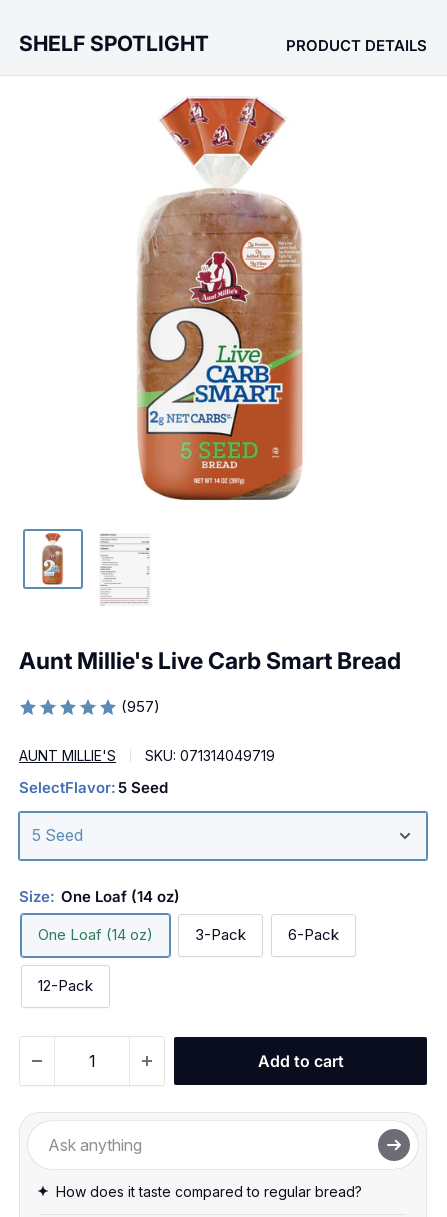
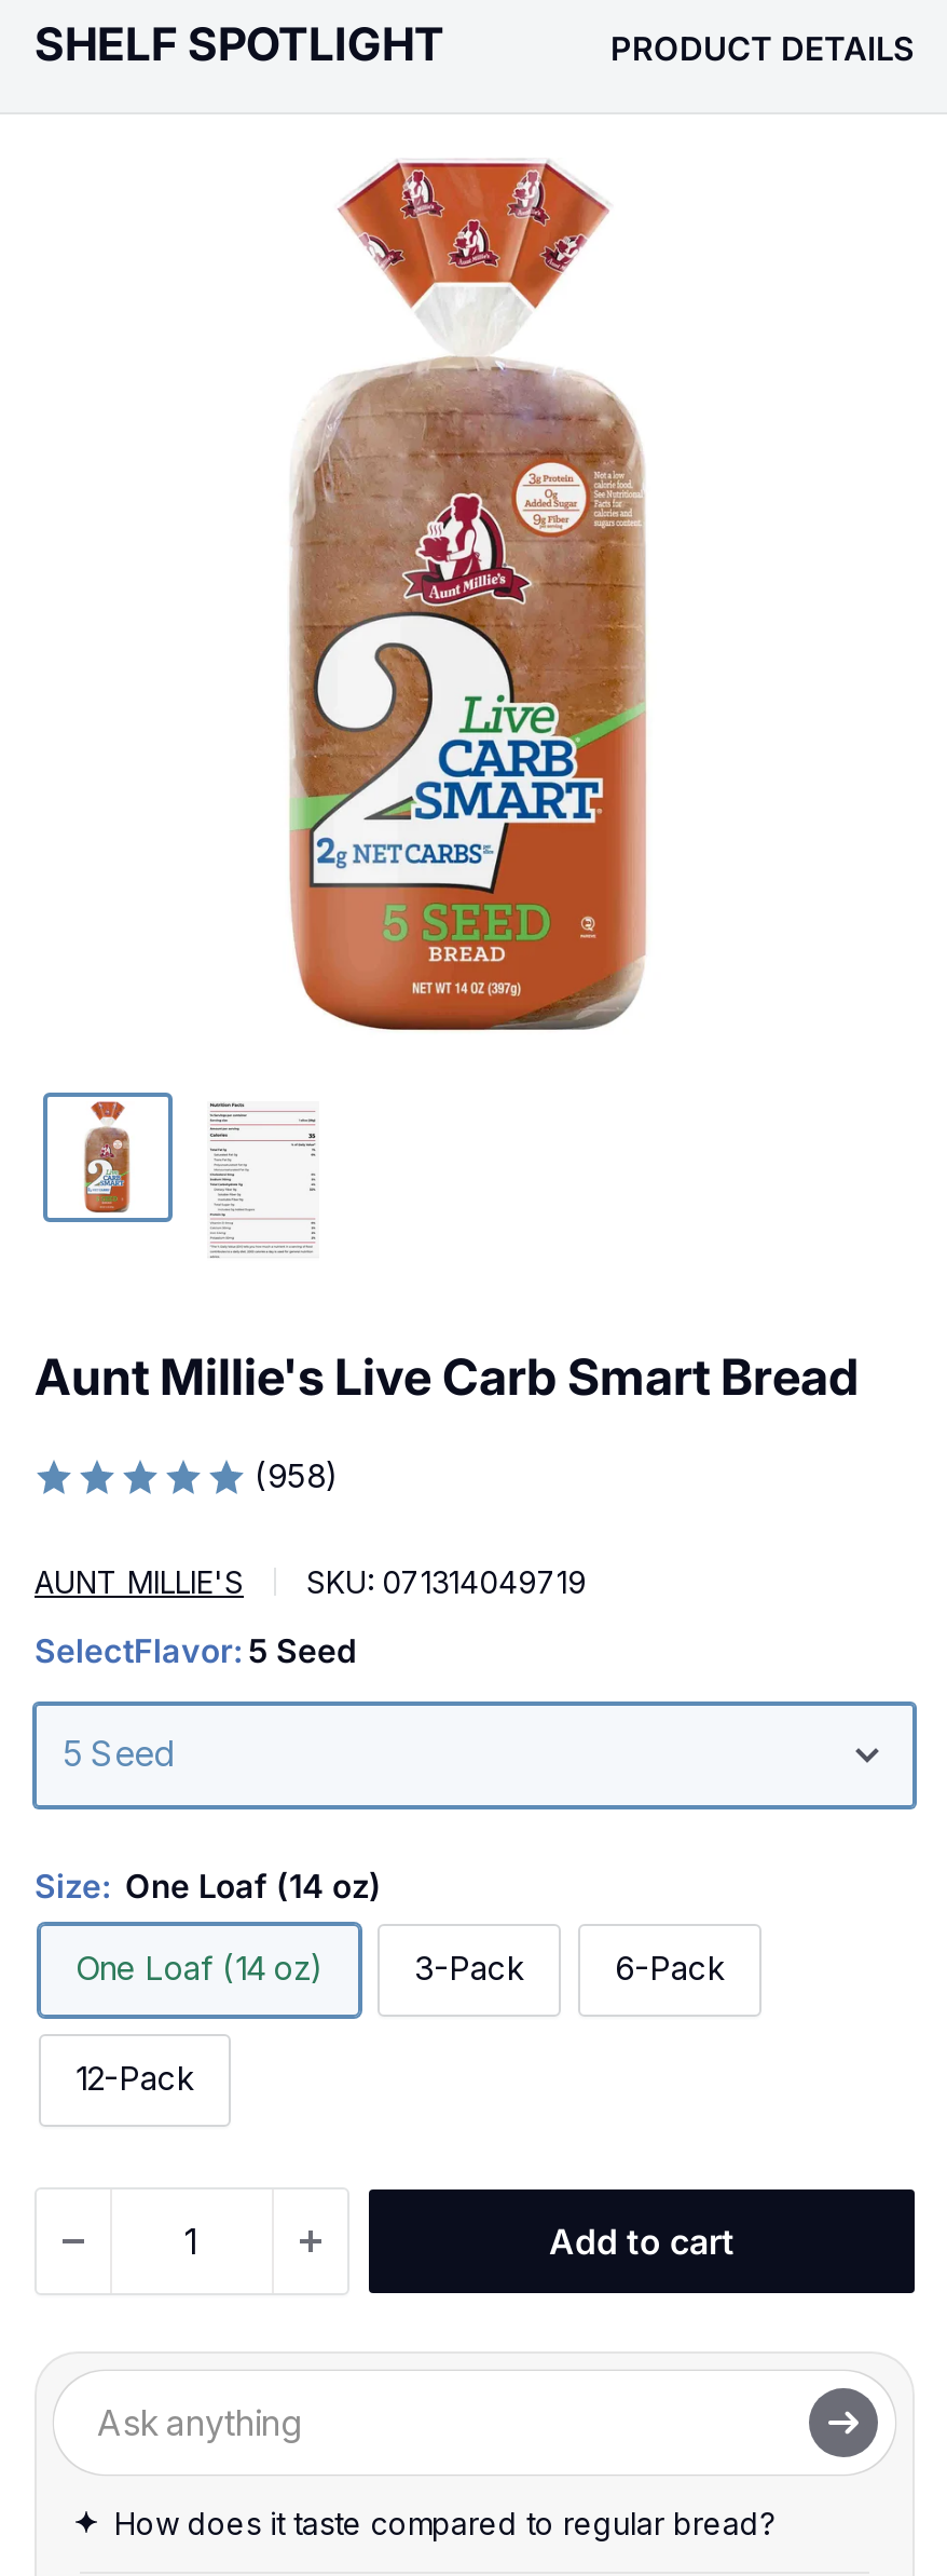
[121,697,160,716] (957) -> [255,1454,339,1496] (958)

